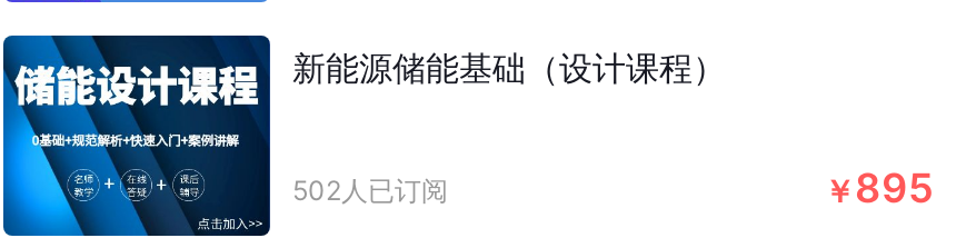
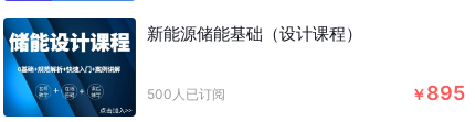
[292,172,448,206] 502人已订阅 -> [147,85,225,102] 500人已订阅

